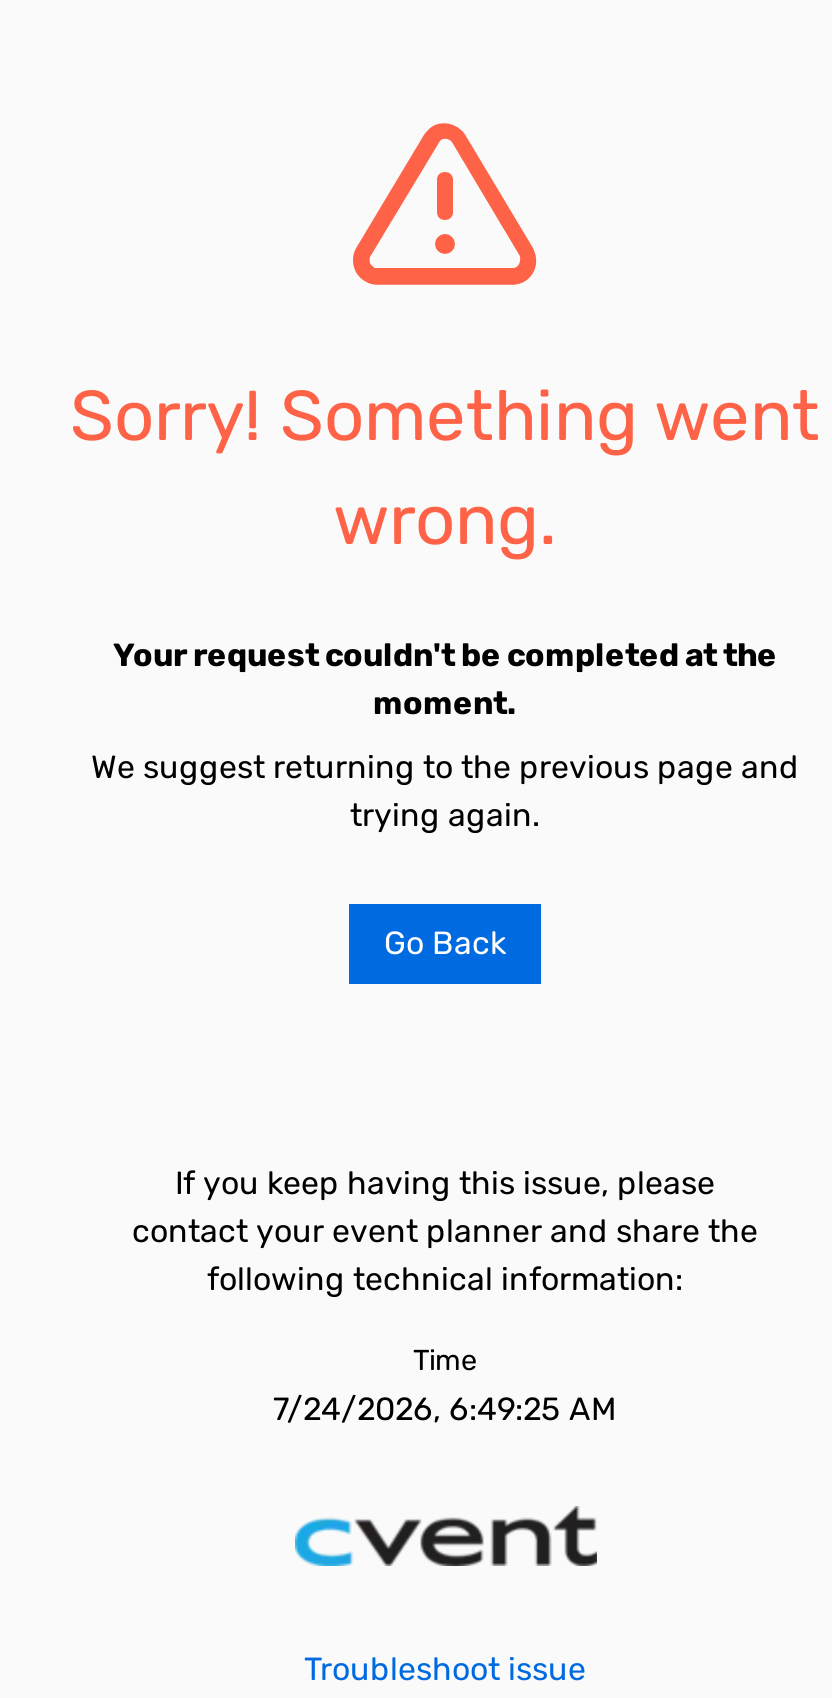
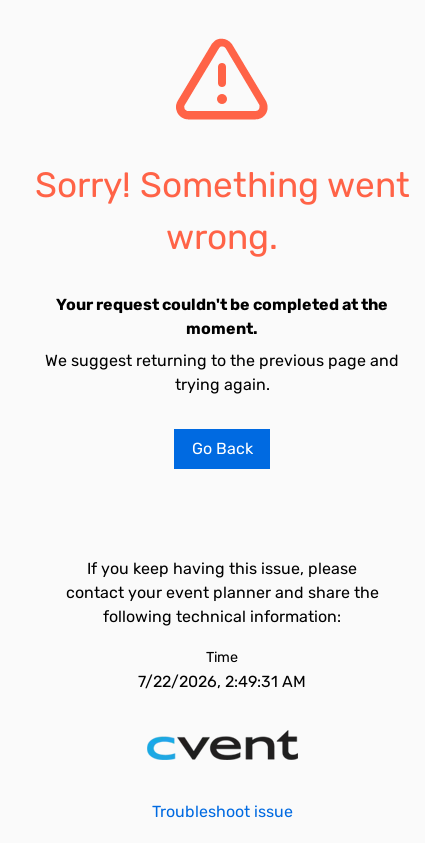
[273,1390,617,1428] 7/24/2026, 6:49:25 AM -> [138,672,306,691] 7/22/2026, 2:49:31 AM

